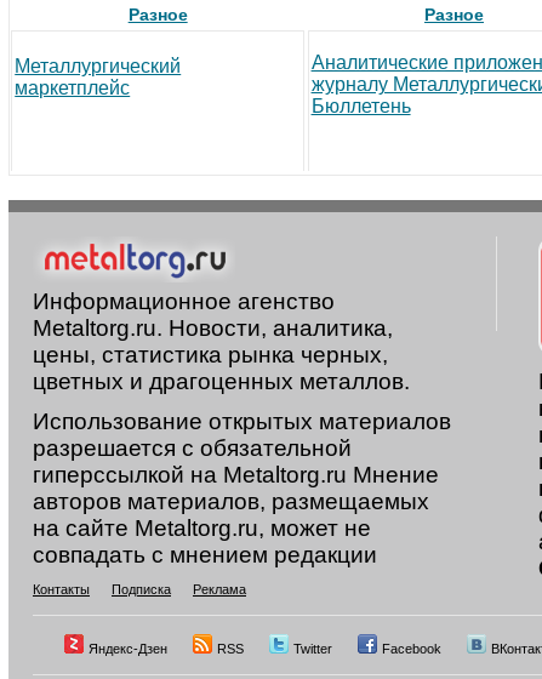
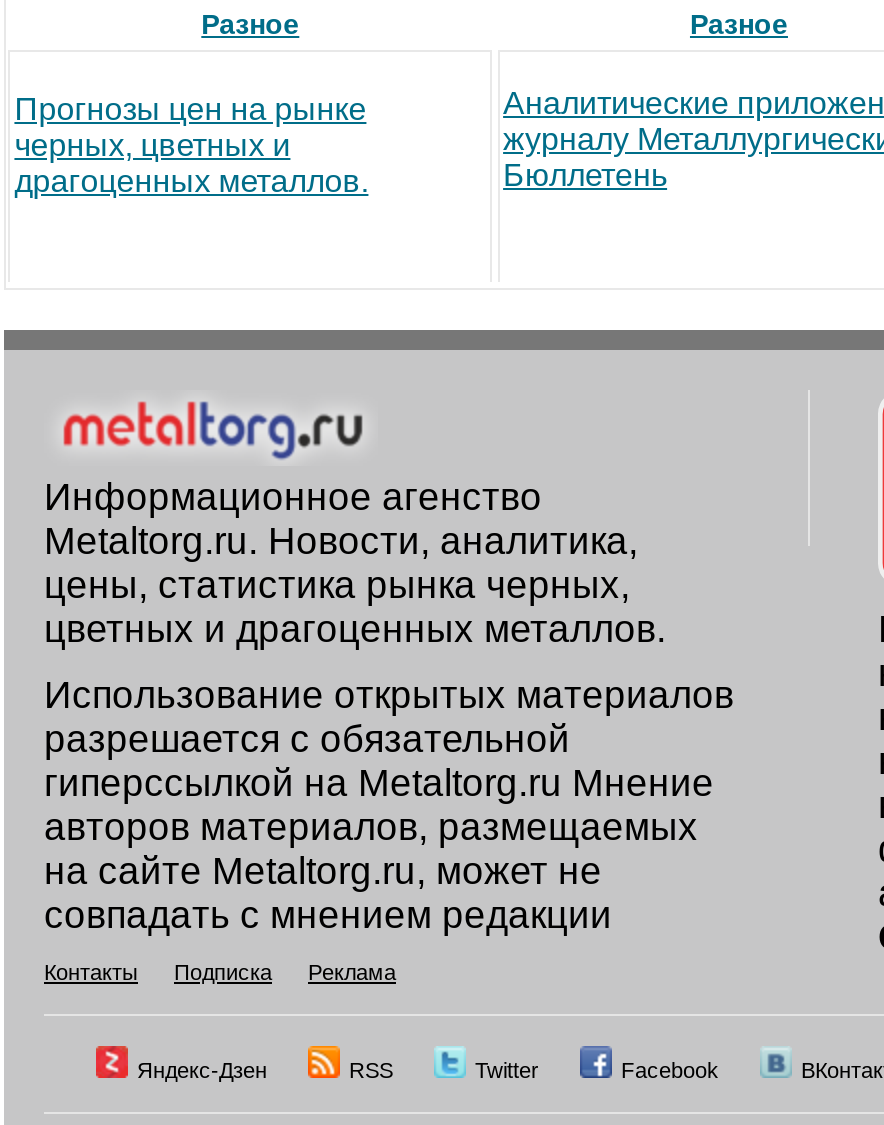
[15,56,181,98] Металлургический | маркетплейс -> [14,92,368,198] Прогнозы цен на рынке | черных, цветных и | драгоценных металлов.

